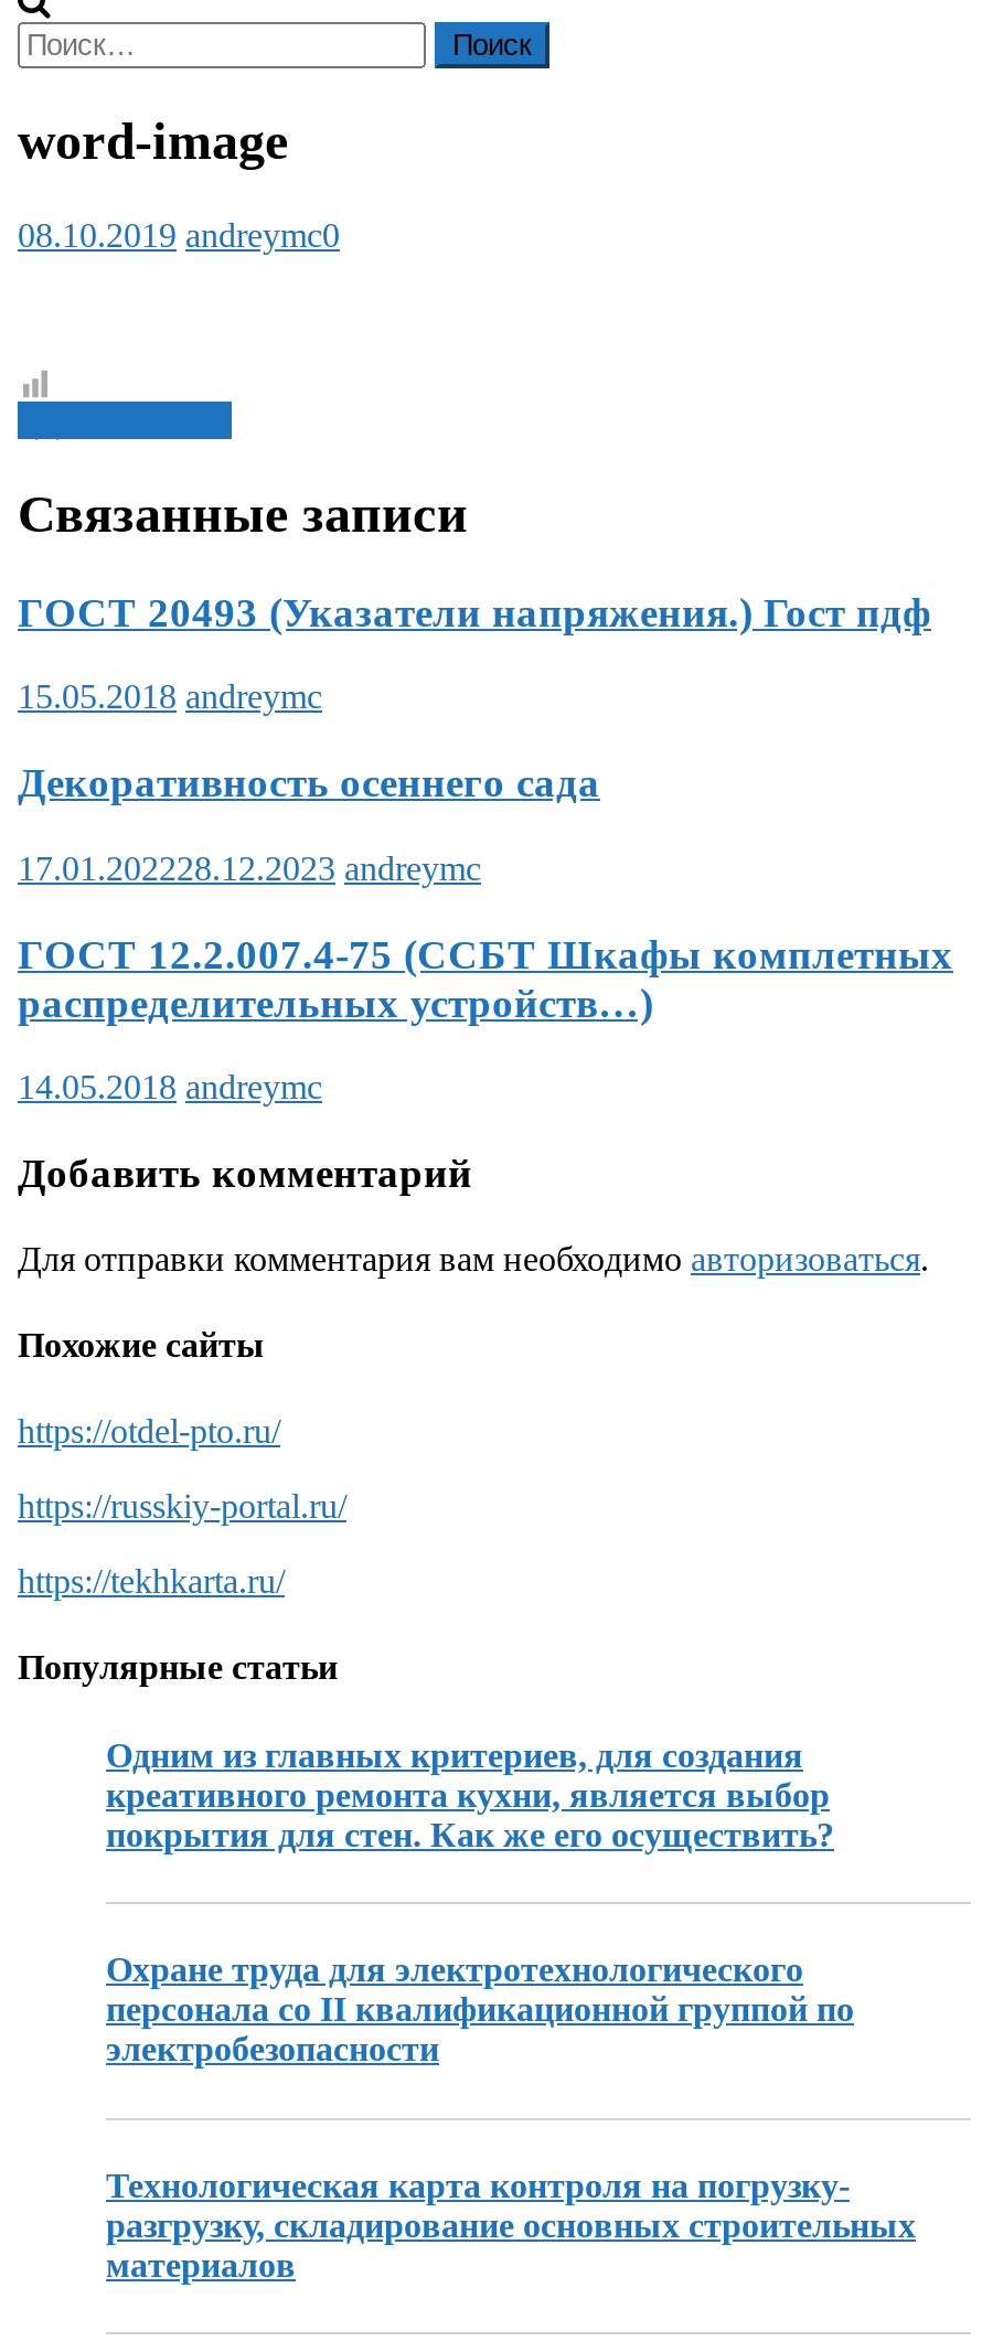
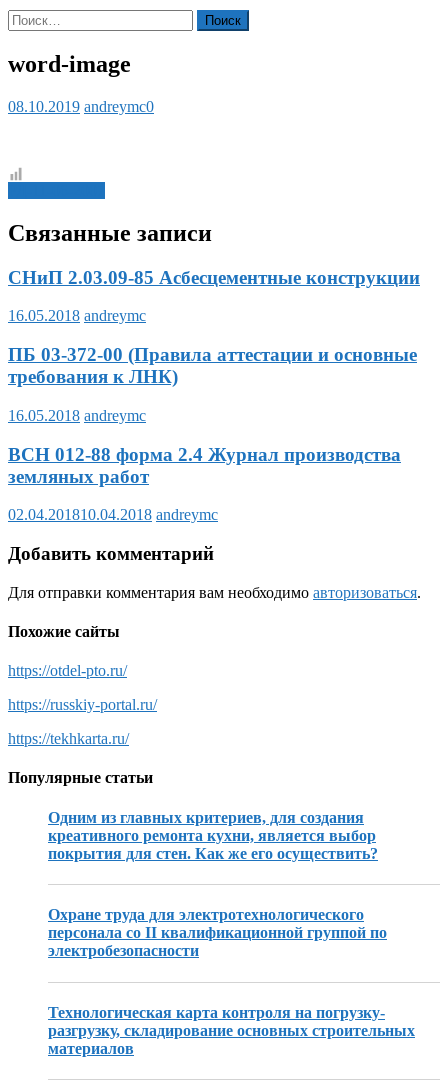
[18,588,931,635] ГОСТ 20493 (Указатели напряжения.) Гост пдф -> [8,267,420,288] СНиП 2.03.09-85 Асбесцементные конструкции
[18,678,322,716] 15.05.2018 andreymc -> [8,307,146,324] 16.05.2018 andreymc
[18,759,600,806] Декоративность осеннего сада -> [8,344,417,387] ПБ 03-372-00 (Правила аттестации и основные | требования к ЛНК)
[18,849,481,887] 17.01.202228.12.2023 andreymc -> [8,407,146,424] 16.05.2018 andreymc
[18,930,953,1025] ГОСТ 12.2.007.4-75 (ССБТ Шкафы комплетных | распределительных устройств…) -> [8,443,401,486] ВСН 012-88 форма 2.4 Журнал производства | земляных работ
[18,1068,322,1106] 14.05.2018 andreymc -> [8,506,218,523] 02.04.2018 10.04.2018 andreymc

